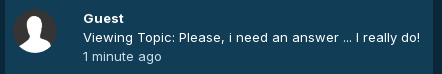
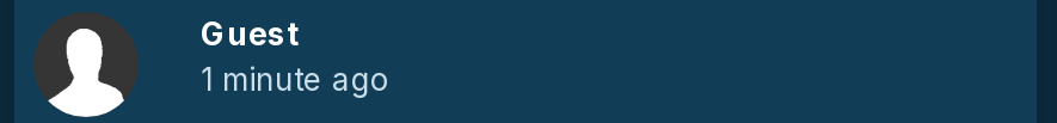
[83,29,420,45] Viewing Topic: Please, i need an answer ... I really do! -> none

